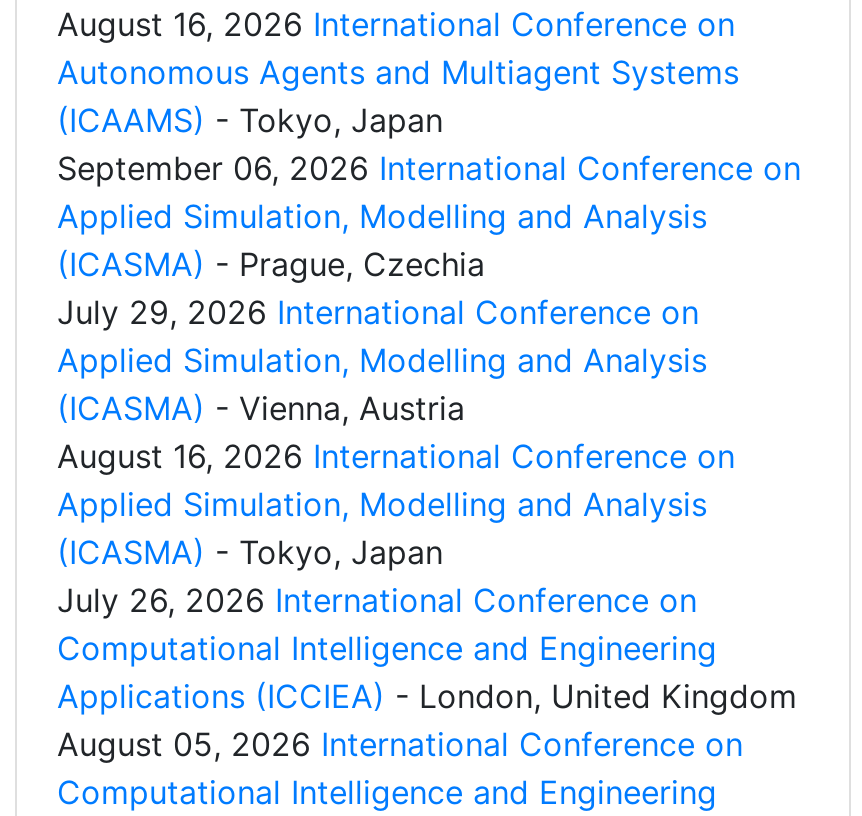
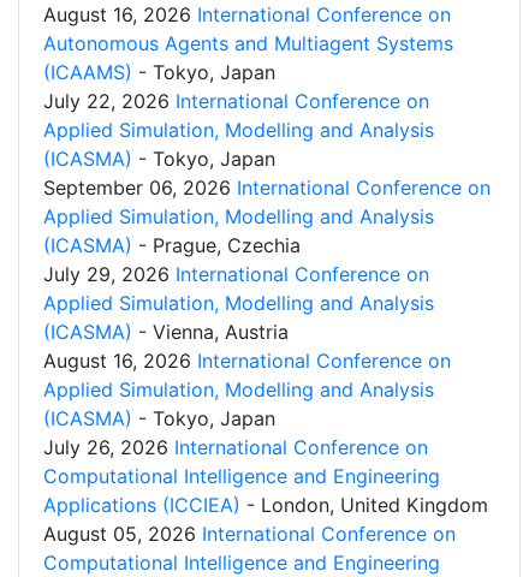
none -> [43,89,434,171] July 22, 2026 International Conference on | Applied Simulation, Modelling and Analysis | (ICASMA) - Tokyo, Japan

